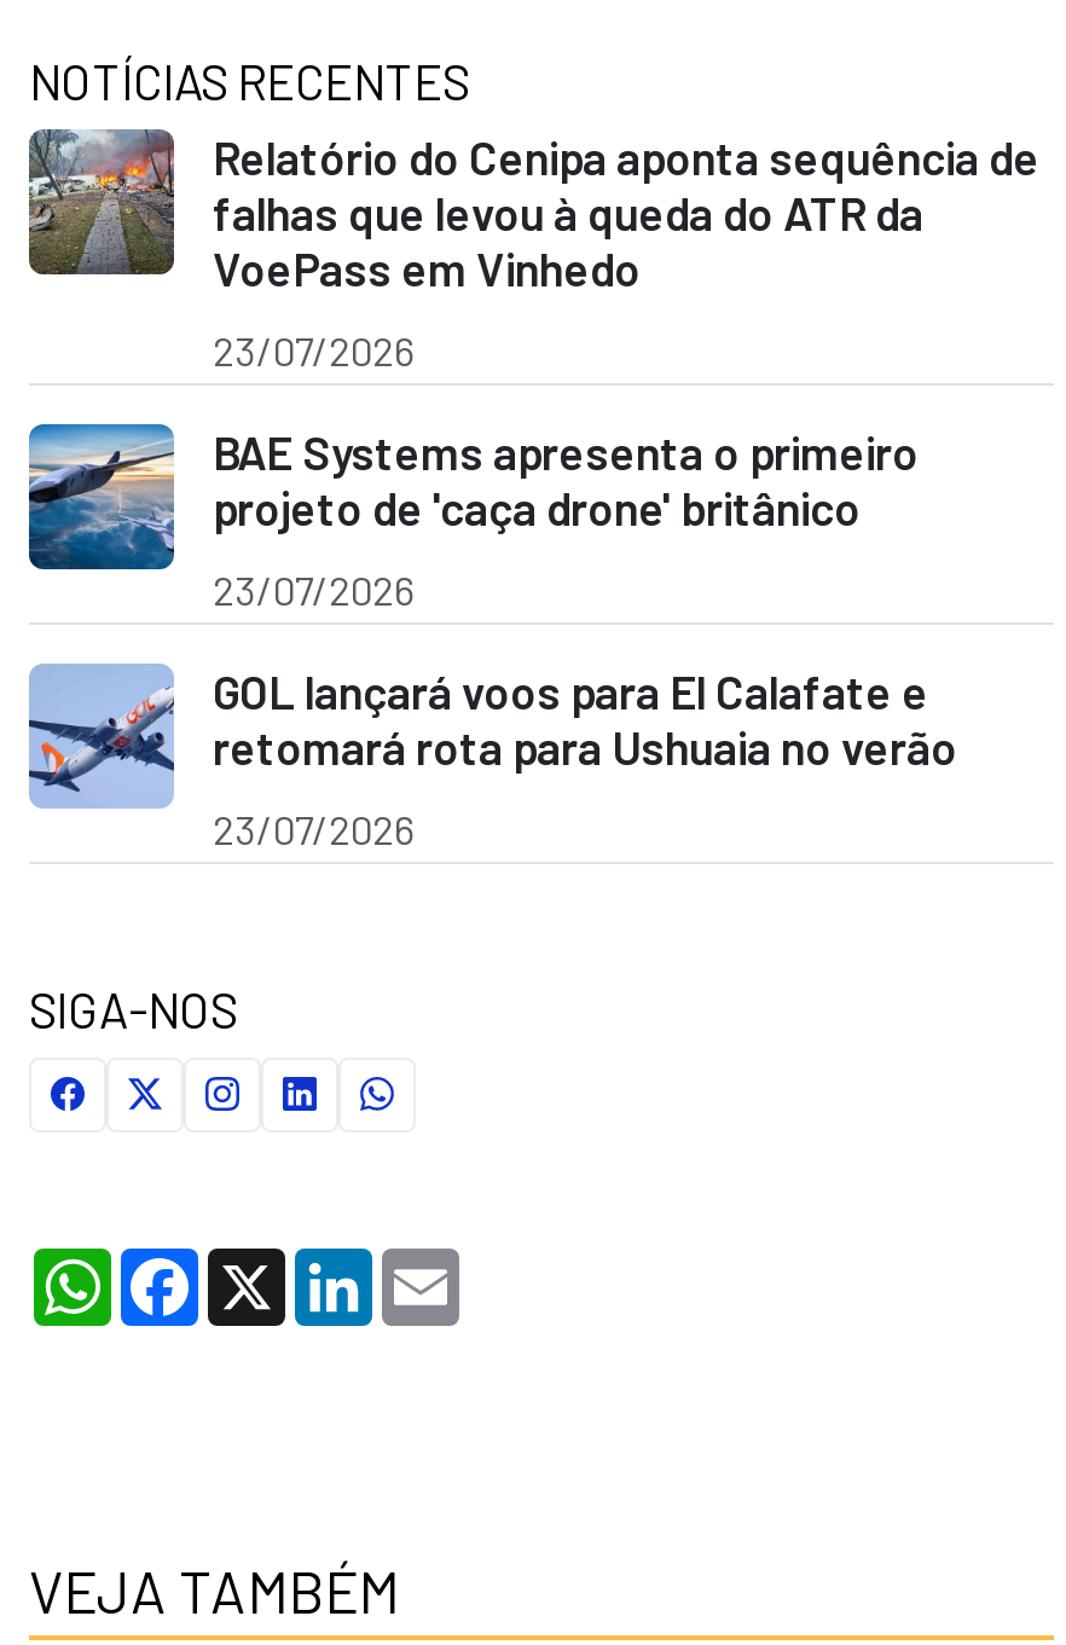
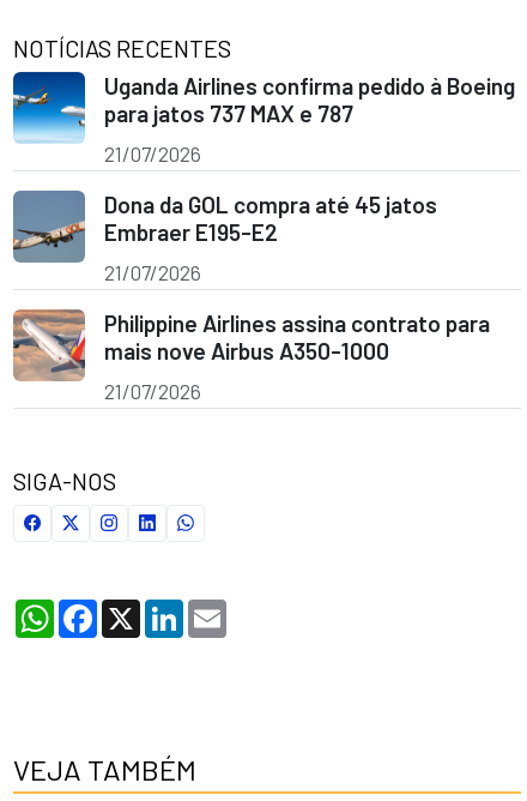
[27,127,1039,295] [image] | Relatório do Cenipa aponta sequência de | falhas que levou à queda do ATR da | VoePass em Vinhedo -> [12,71,515,144] [image] | Uganda Airlines confirma pedido à Boeing | para jatos 737 MAX e 787
[213,324,416,373] 23/07/2026 -> [104,141,201,165] 21/07/2026
[27,424,919,572] [image] | BAE Systems apresenta o primeiro | projeto de 'caça drone' britânico -> [12,190,437,263] [image] | Dona da GOL compra até 45 jatos | Embraer E195-E2
[213,564,416,612] 23/07/2026 -> [104,260,201,284] 21/07/2026
[27,661,957,809] [image] | GOL lançará voos para El Calafate e | retomará rota para Ushuaia no verão -> [12,308,490,383] [image] | Philippine Airlines assina contrato para | mais nove Airbus A350-1000
[213,803,416,851] 23/07/2026 -> [104,379,201,403] 21/07/2026

